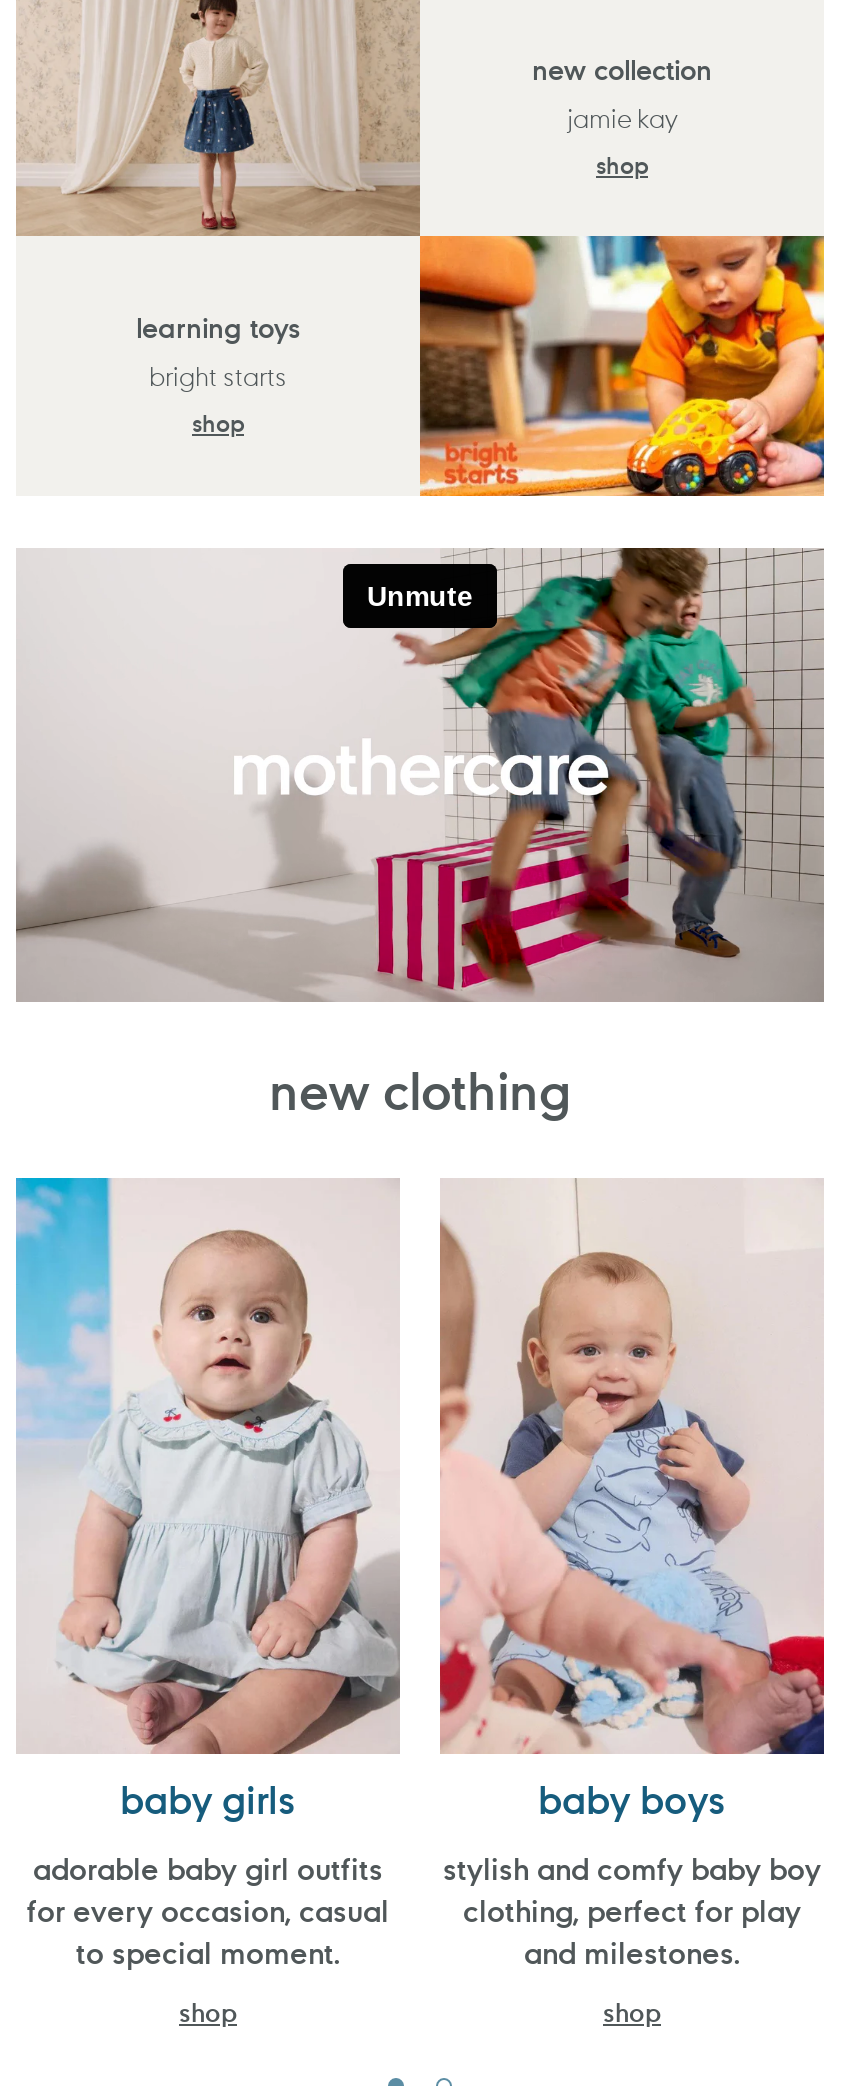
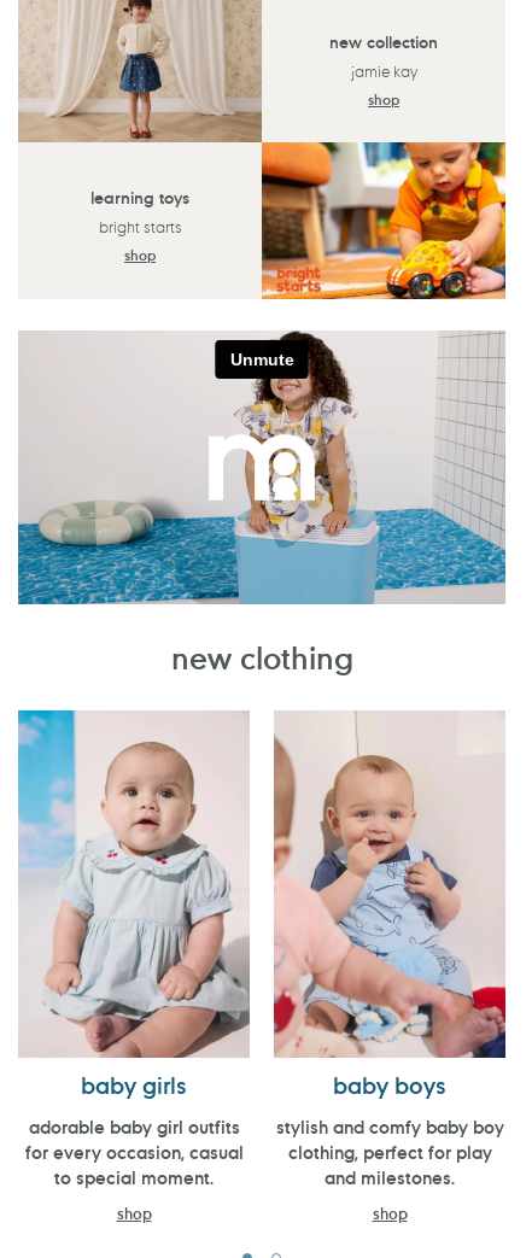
[14,546,826,1002] [image] -> [17,330,507,605] [image]

